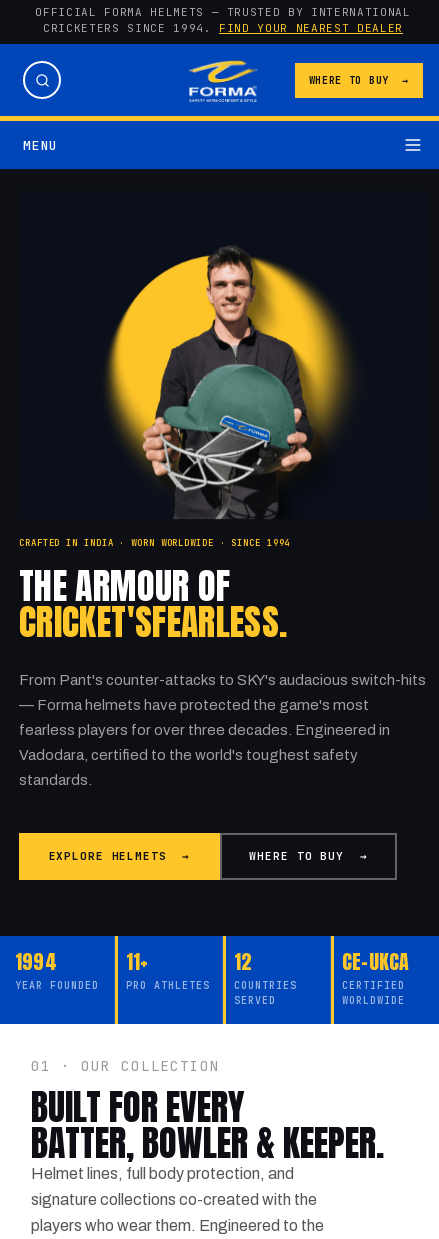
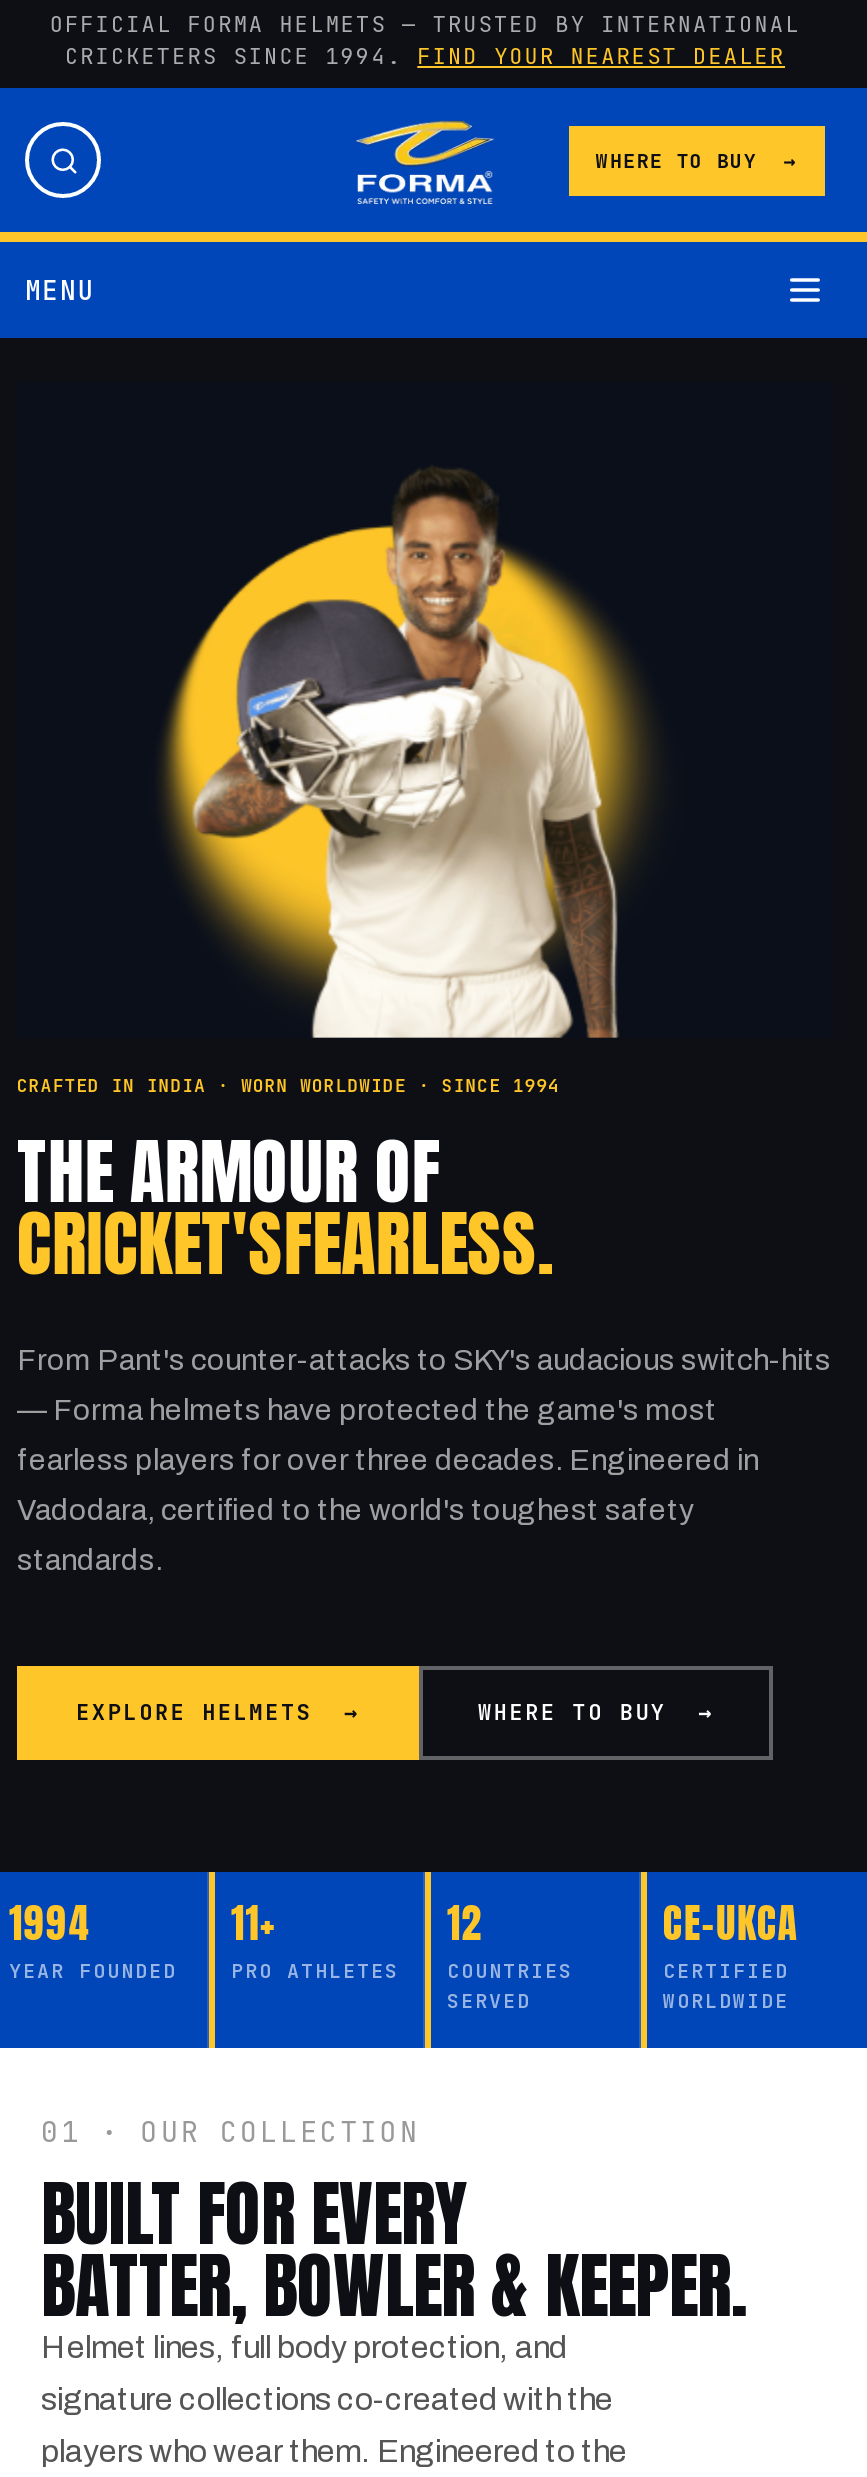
[93,236,349,519] [image] -> [163,470,675,1040] [image]

